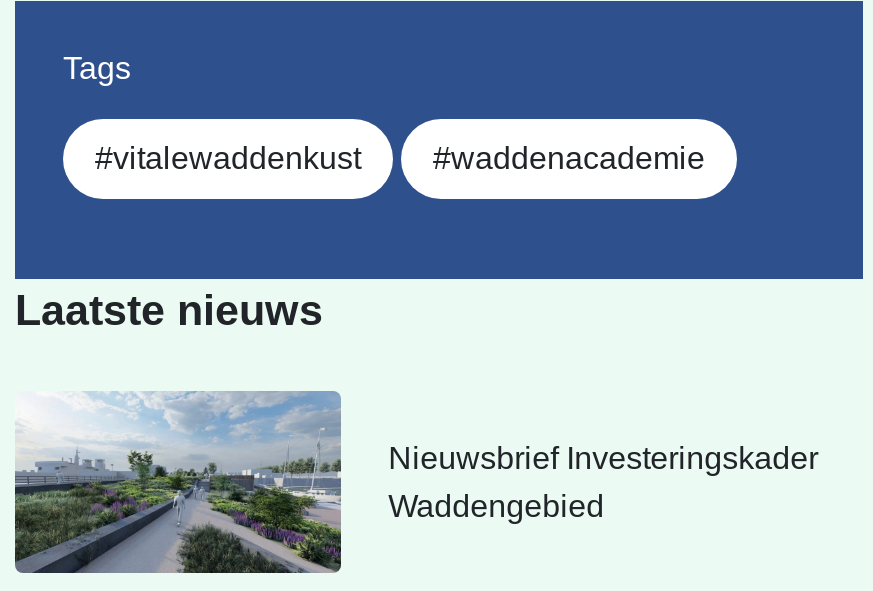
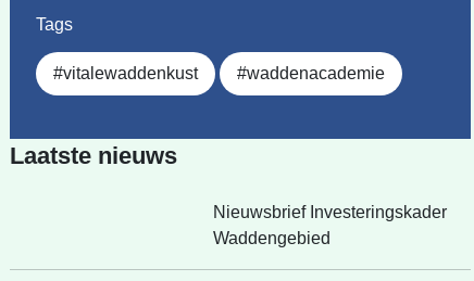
[13,390,343,576] [image] -> none

